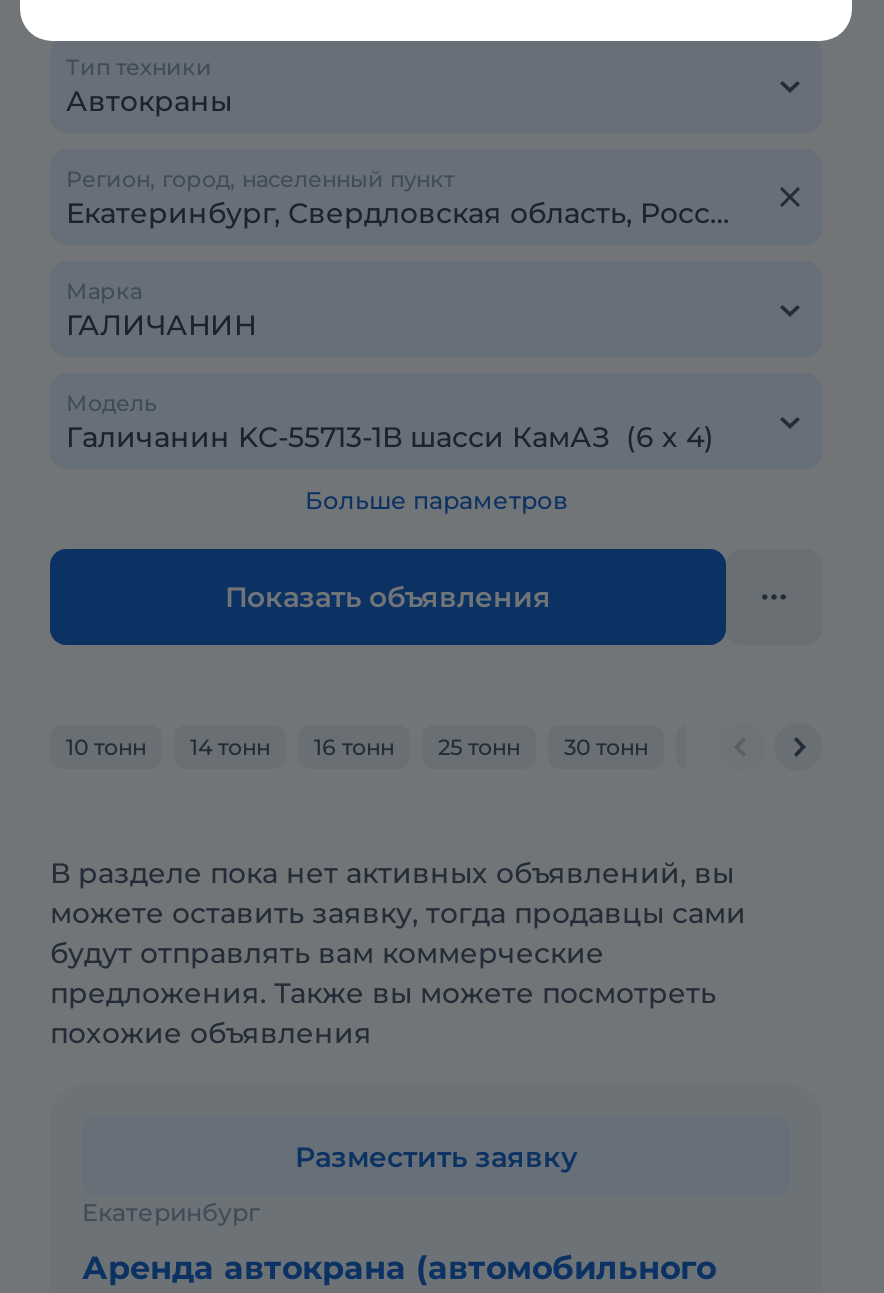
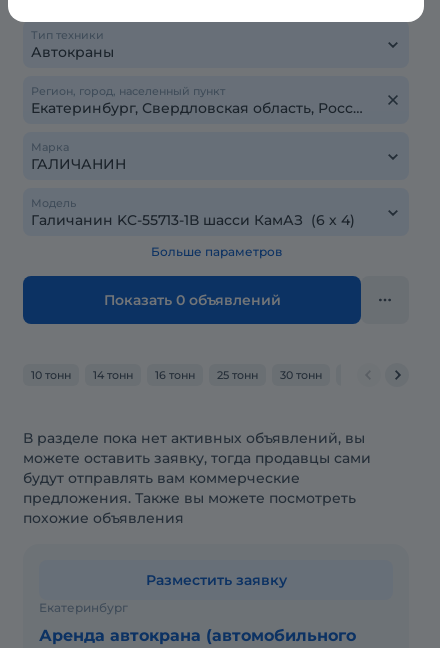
[225,579,551,615] Показать объявления -> [103,291,280,309] Показать 0 объявлений

